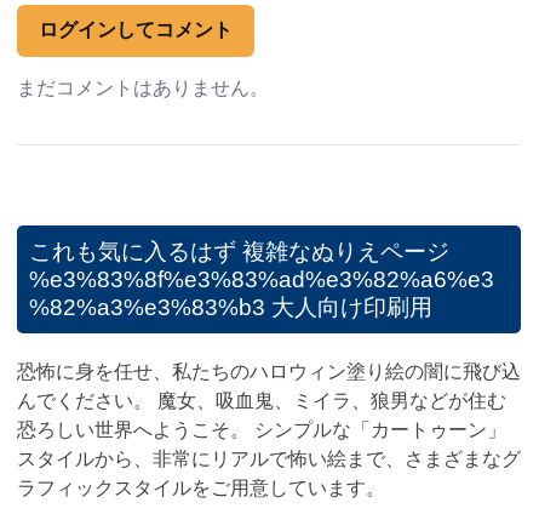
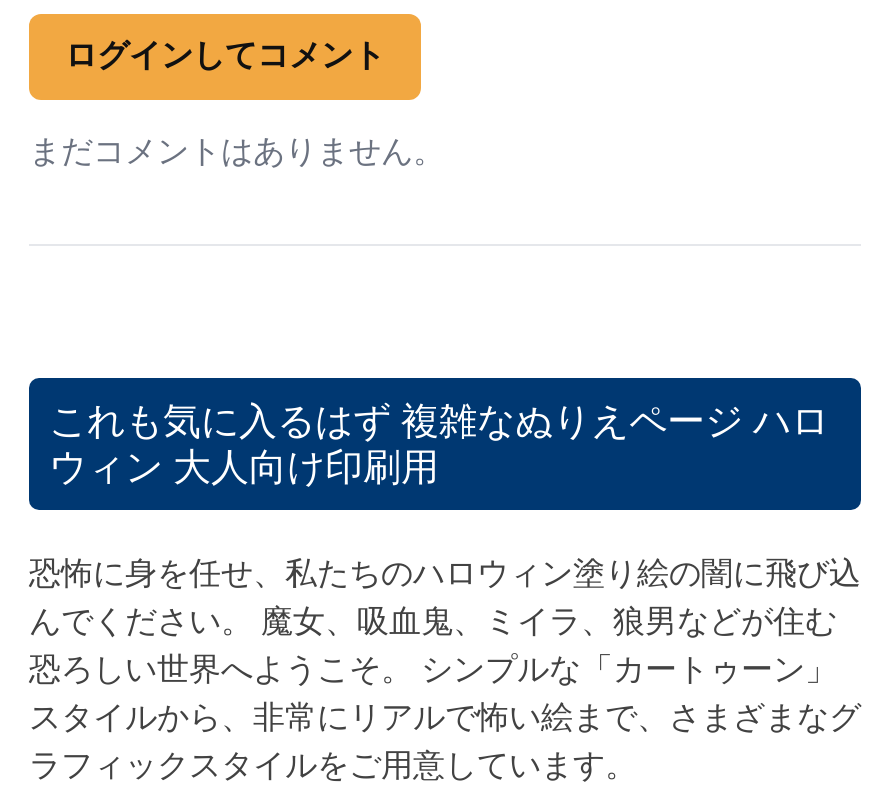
[29,239,494,321] これも気に入るはず複雑なぬりえページ | %e3%83%8f%e3%83%ad%e3%82%a6%e3 | %82%a3%e3%83%b3 大人向け印刷用 -> [49,401,829,489] これも気に入るはず複雑なぬりえページ ハロ | ウィン 大人向け印刷用

